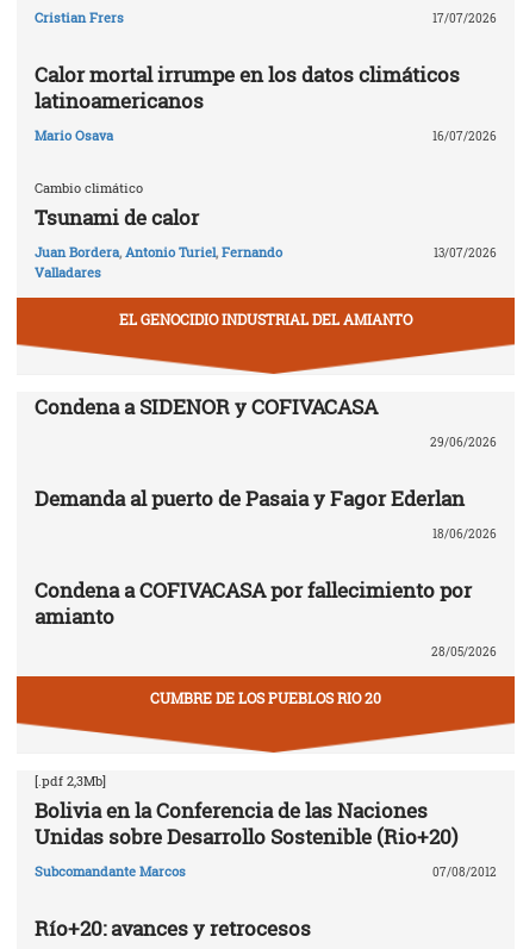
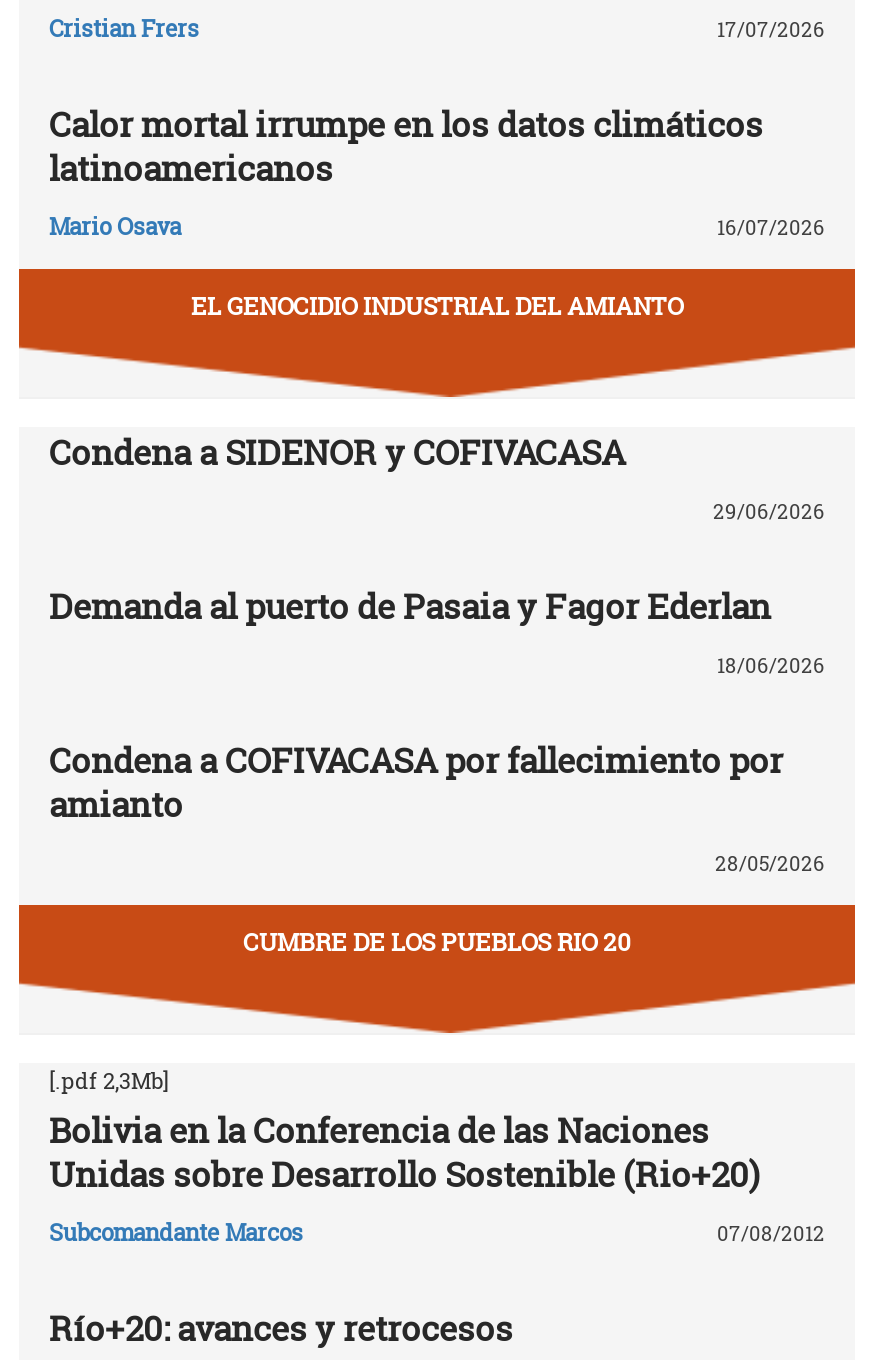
[35,178,282,281] Cambio climático | Tsunami de calor | Juan Bordera, Antonio Turiel, Fernando | Valladares -> none
[434,246,497,261] 13/07/2026 -> none

